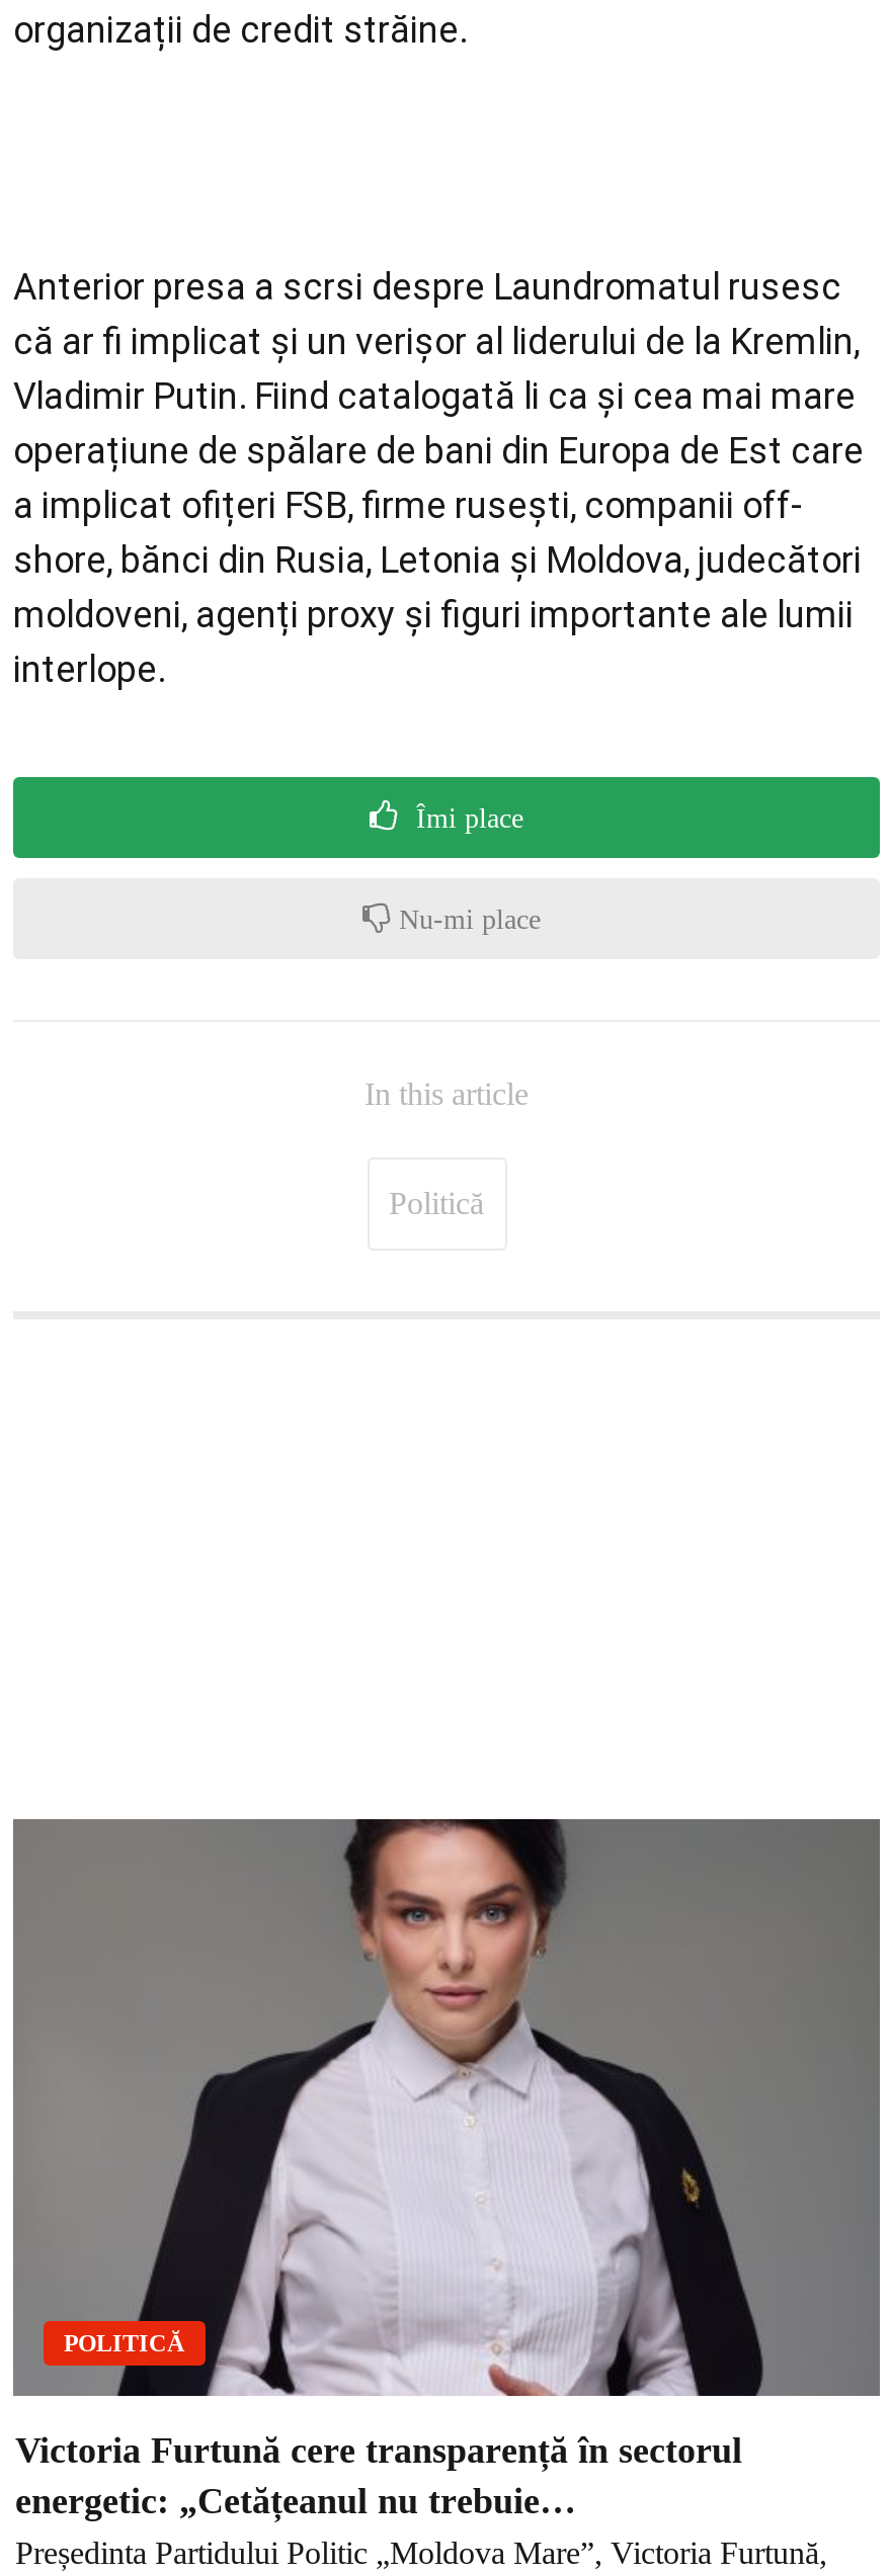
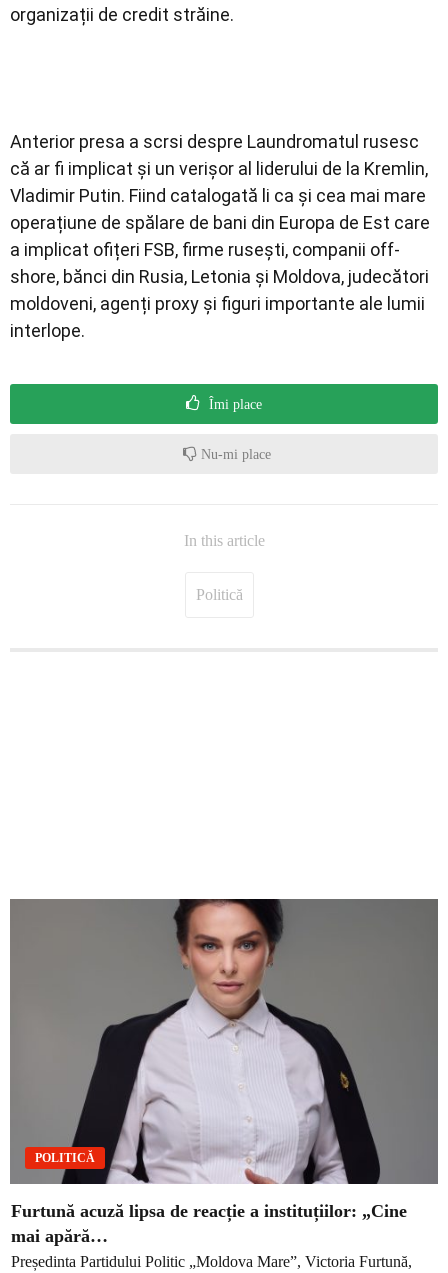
[15,2431,742,2522] Victoria Furtună cere transparență în sectorul | energetic: „Cetățeanul nu trebuie… -> [11,1201,407,1246] Furtună acuză lipsa de reacție a instituțiilor: „Cine | mai apără…

